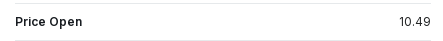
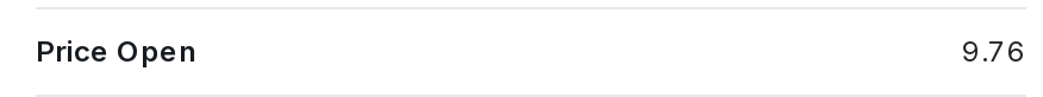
[399,14,431,29] 10.49 -> [962,33,1026,68] 9.76

